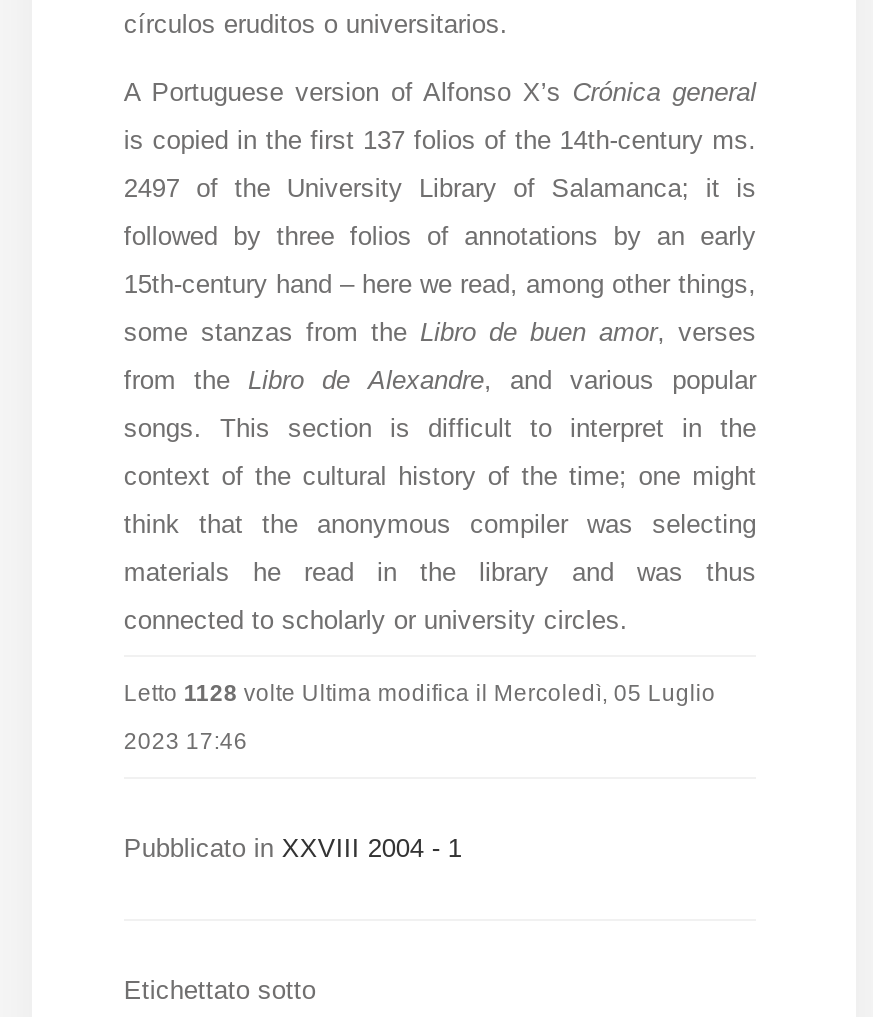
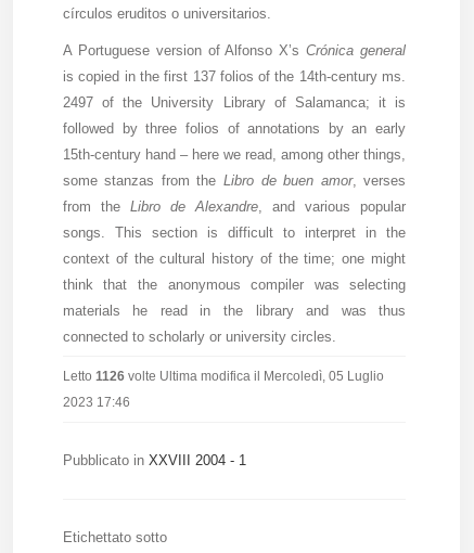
[124,679,716,705] Letto 1128 volte Ultima modifica il Mercoledì, 05 Luglio -> [63,369,384,383] Letto 1126 volte Ultima modifica il Mercoledì, 05 Luglio

